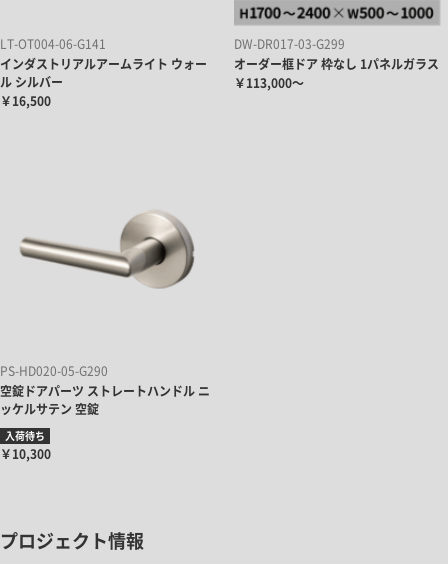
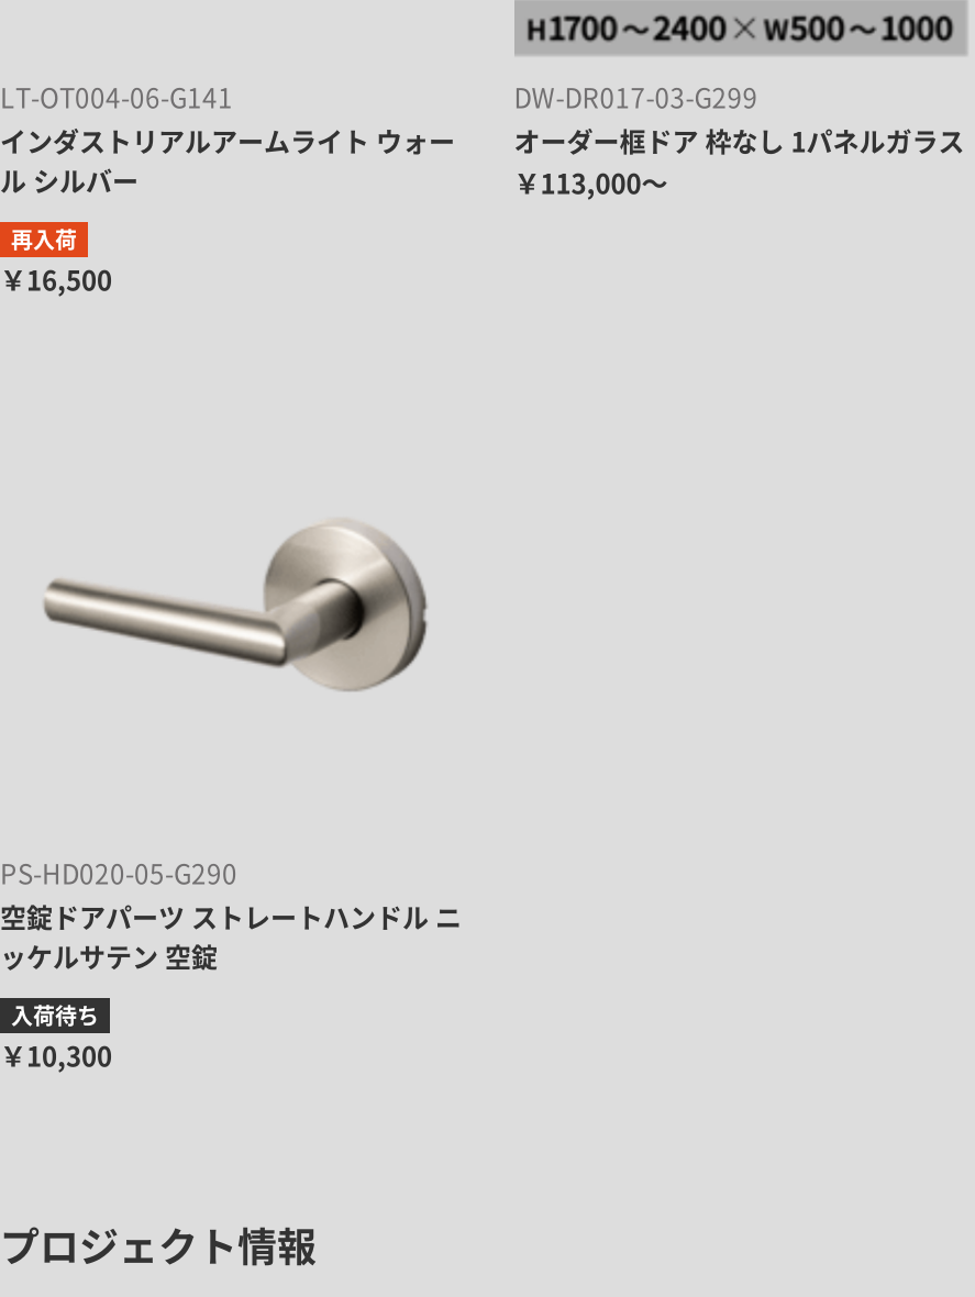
none -> [11,222,77,255] 再入荷

